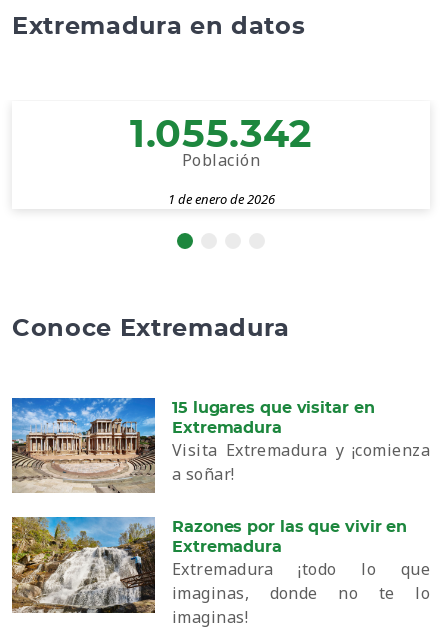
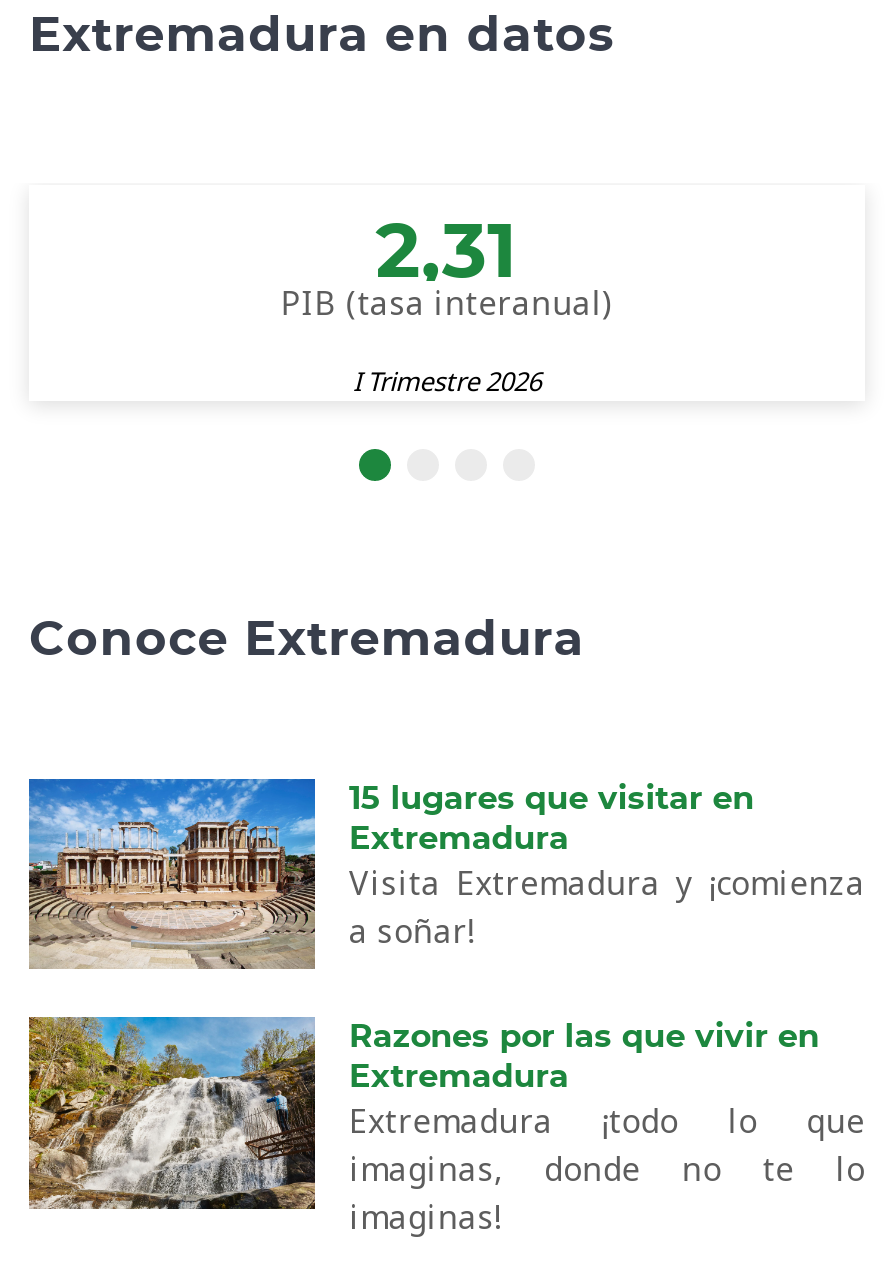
[130,117,312,171] 1.055.342 | Población -> [281,217,613,325] 2,31 | PIB (tasa interanual)
[167,190,274,208] 1 de enero de 2026 -> [353,363,541,399] I Trimestre 2026

